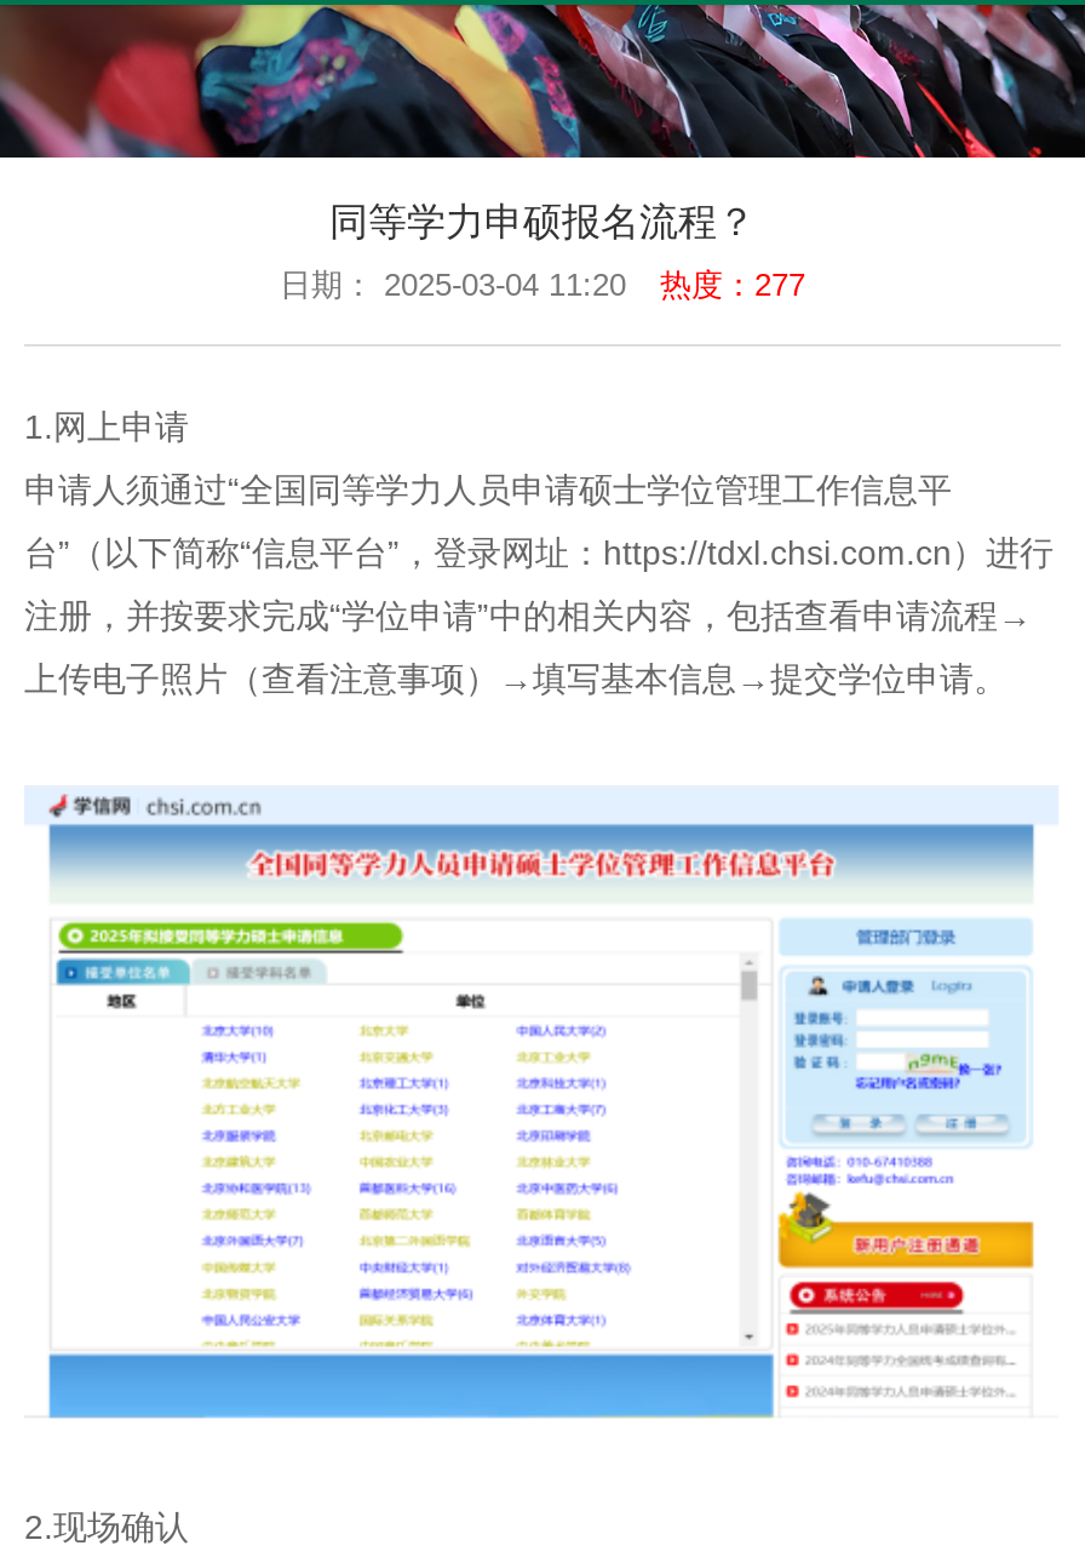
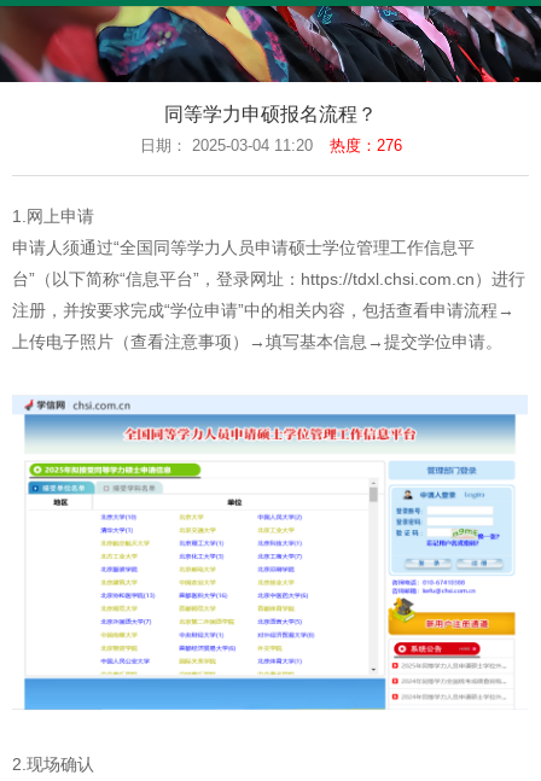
[280,267,805,303] 日期： 2025-03-04 11:20 热度：277 -> [139,136,402,155] 日期： 2025-03-04 11:20 热度：276

